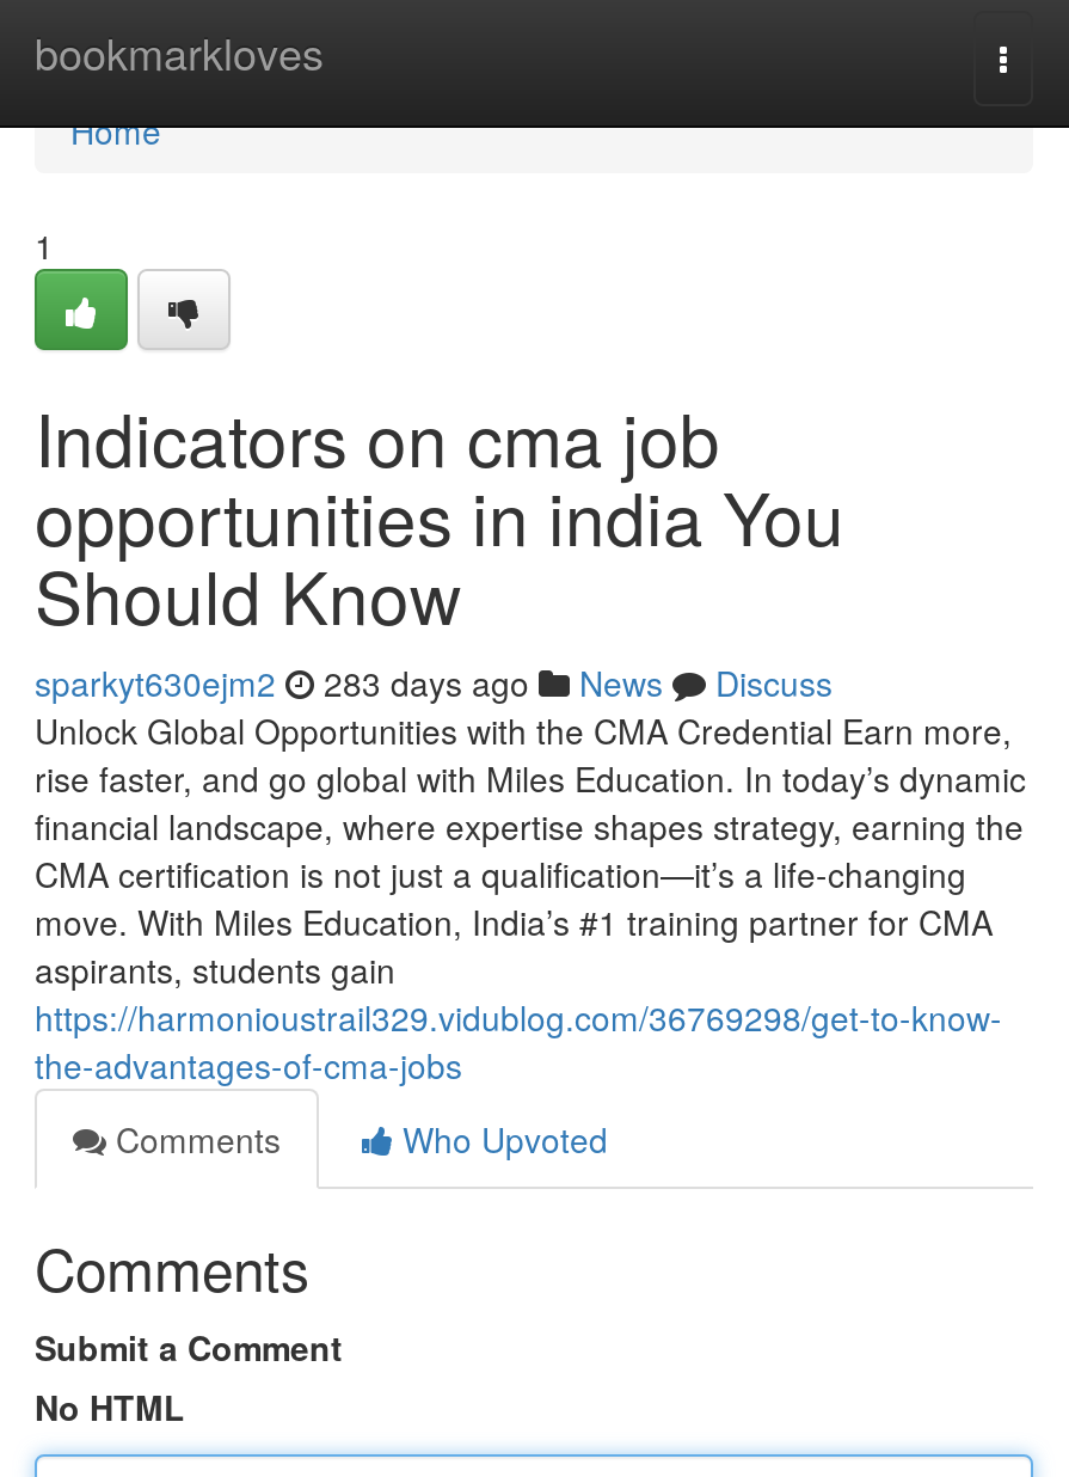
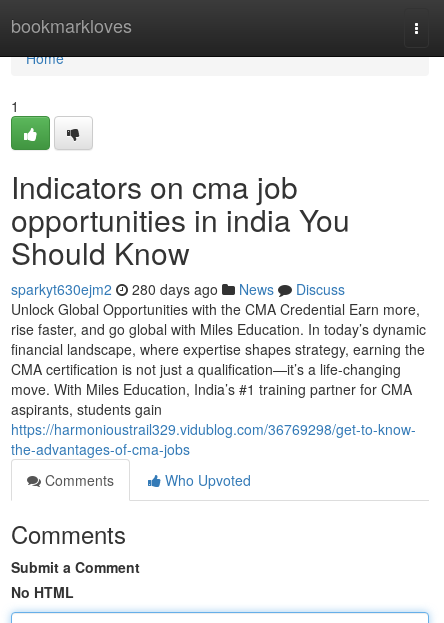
[35,658,833,706] sparkyt630ejm2 283 days ago News Discuss -> [11,279,345,299] sparkyt630ejm2 280 days ago News Discuss

